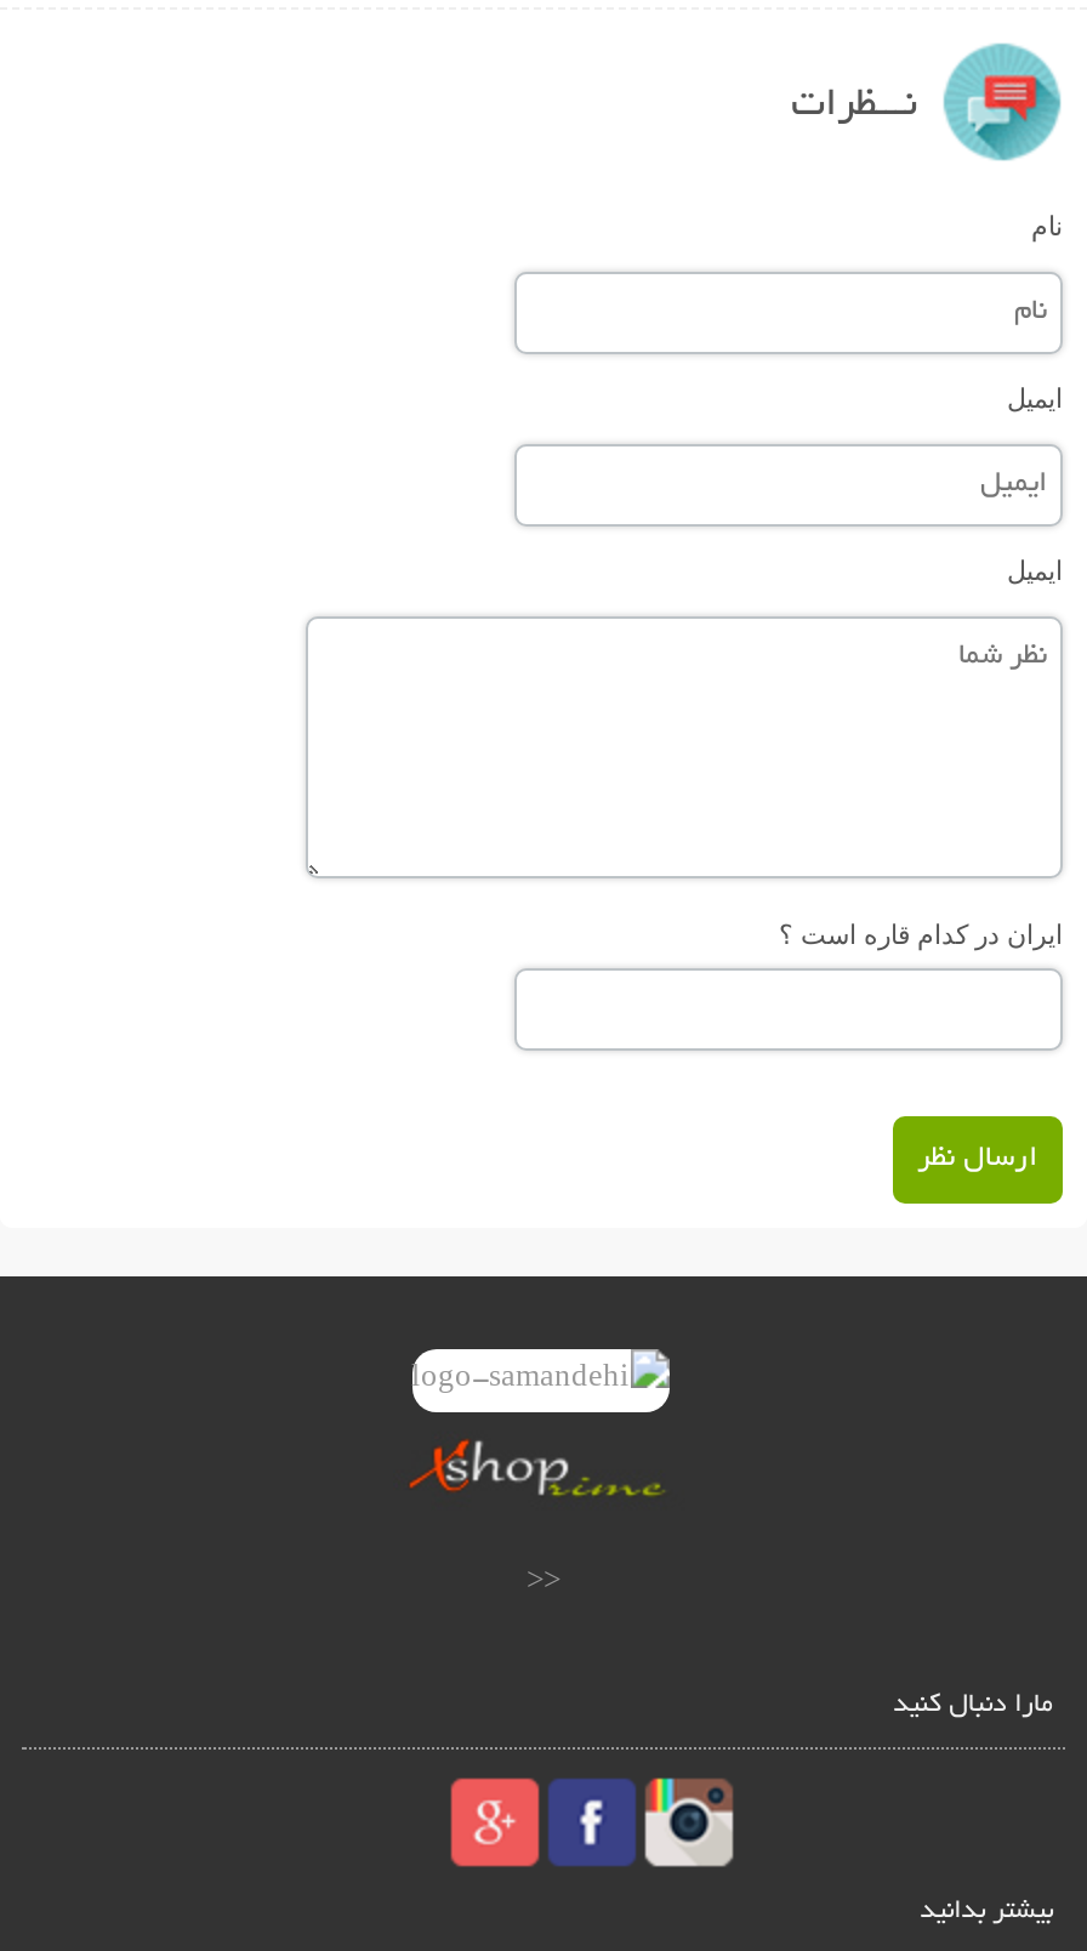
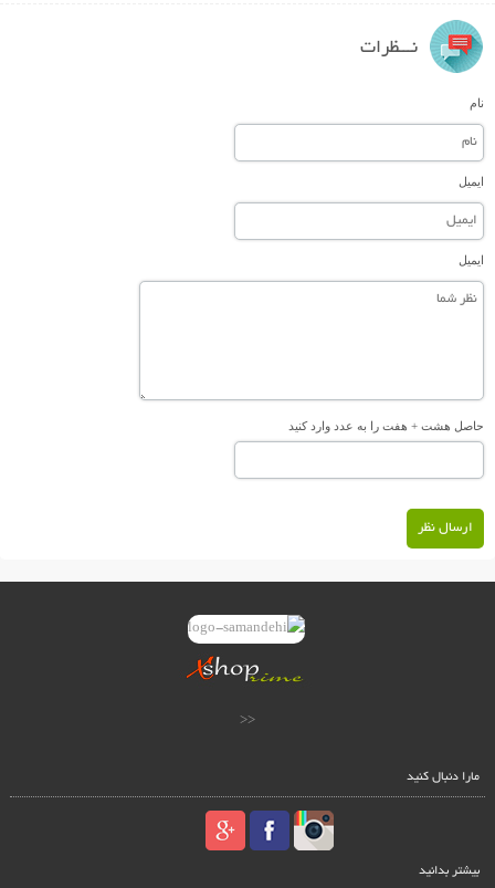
[779,920,1063,949] ایران در کدام قاره است ؟ -> [288,419,484,432] حاصل هشت + هفت را به عدد وارد کنید

